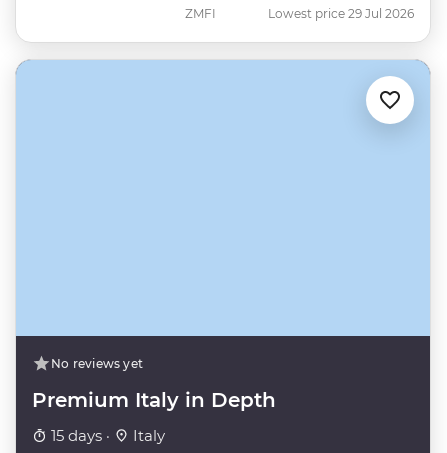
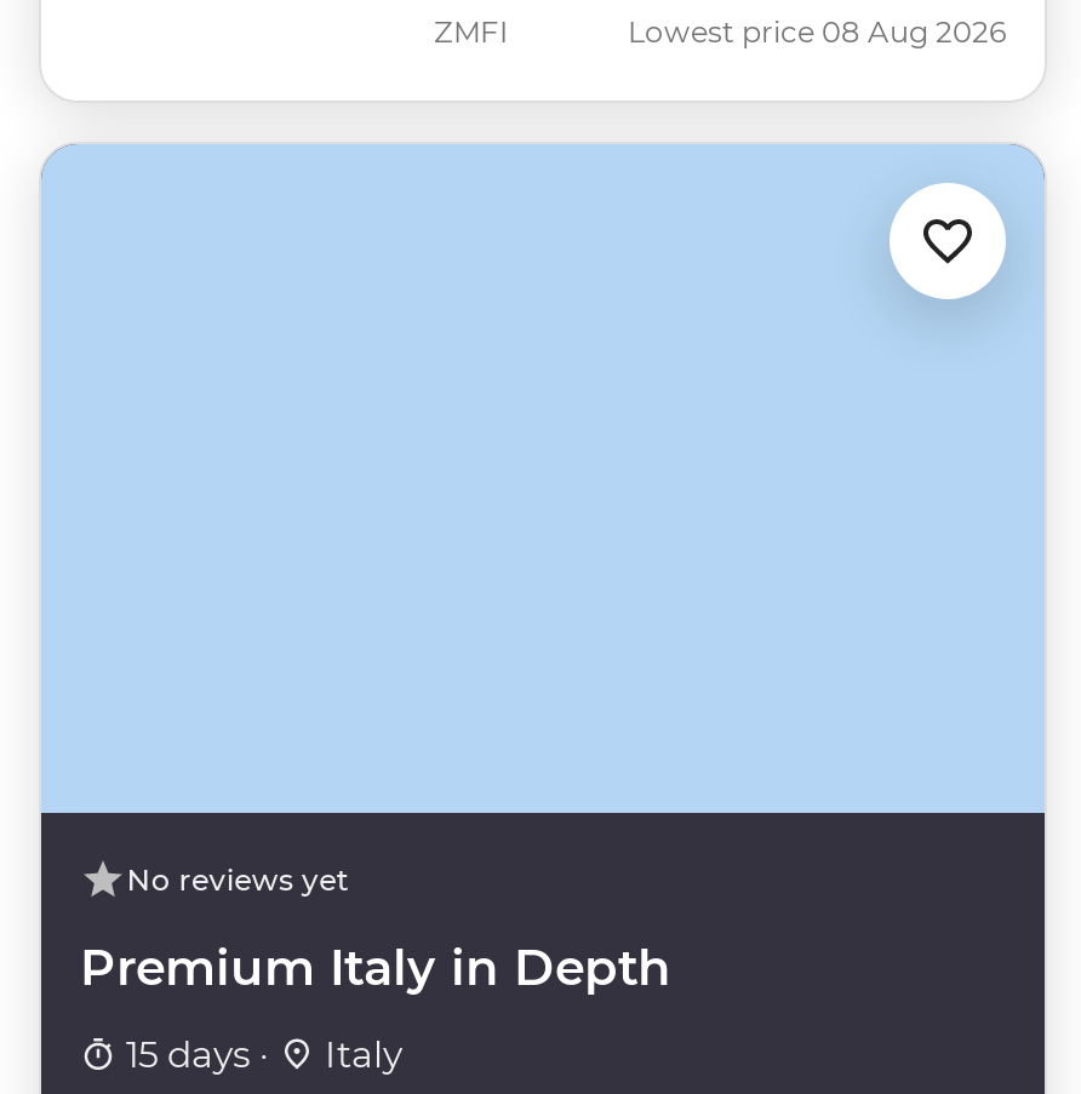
[268,6,414,21] Lowest price 29 Jul 2026 -> [628,13,1006,49] Lowest price 08 Aug 2026

